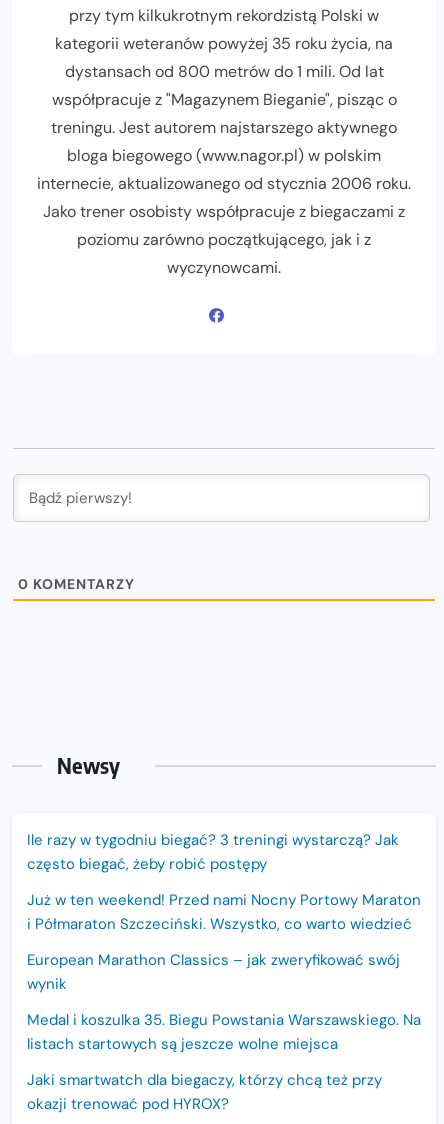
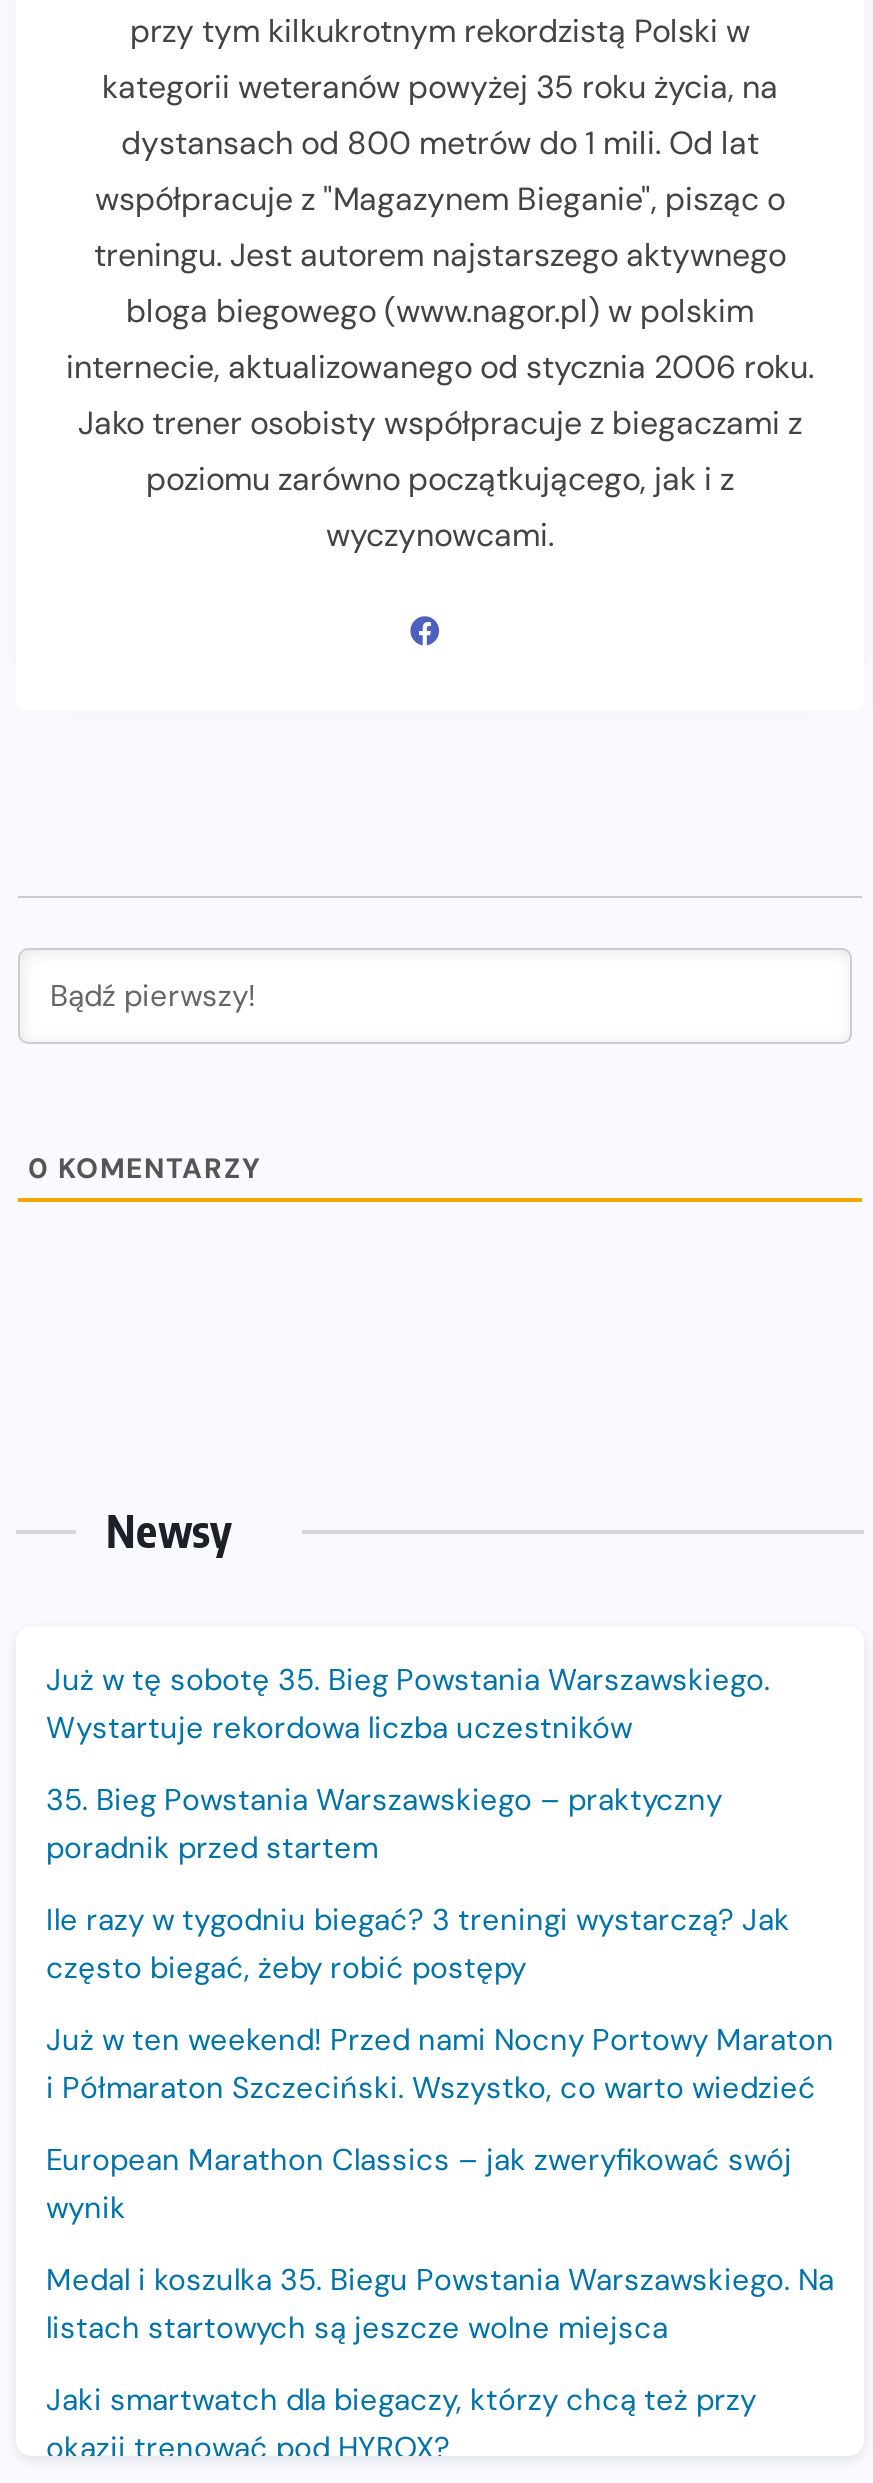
none -> [46,1660,770,1868] Już w tę sobotę 35. Bieg Powstania Warszawskiego. | Wystartuje rekordowa liczba uczestników | 35. Bieg Powstania Warszawskiego – praktyczny | poradnik przed startem

